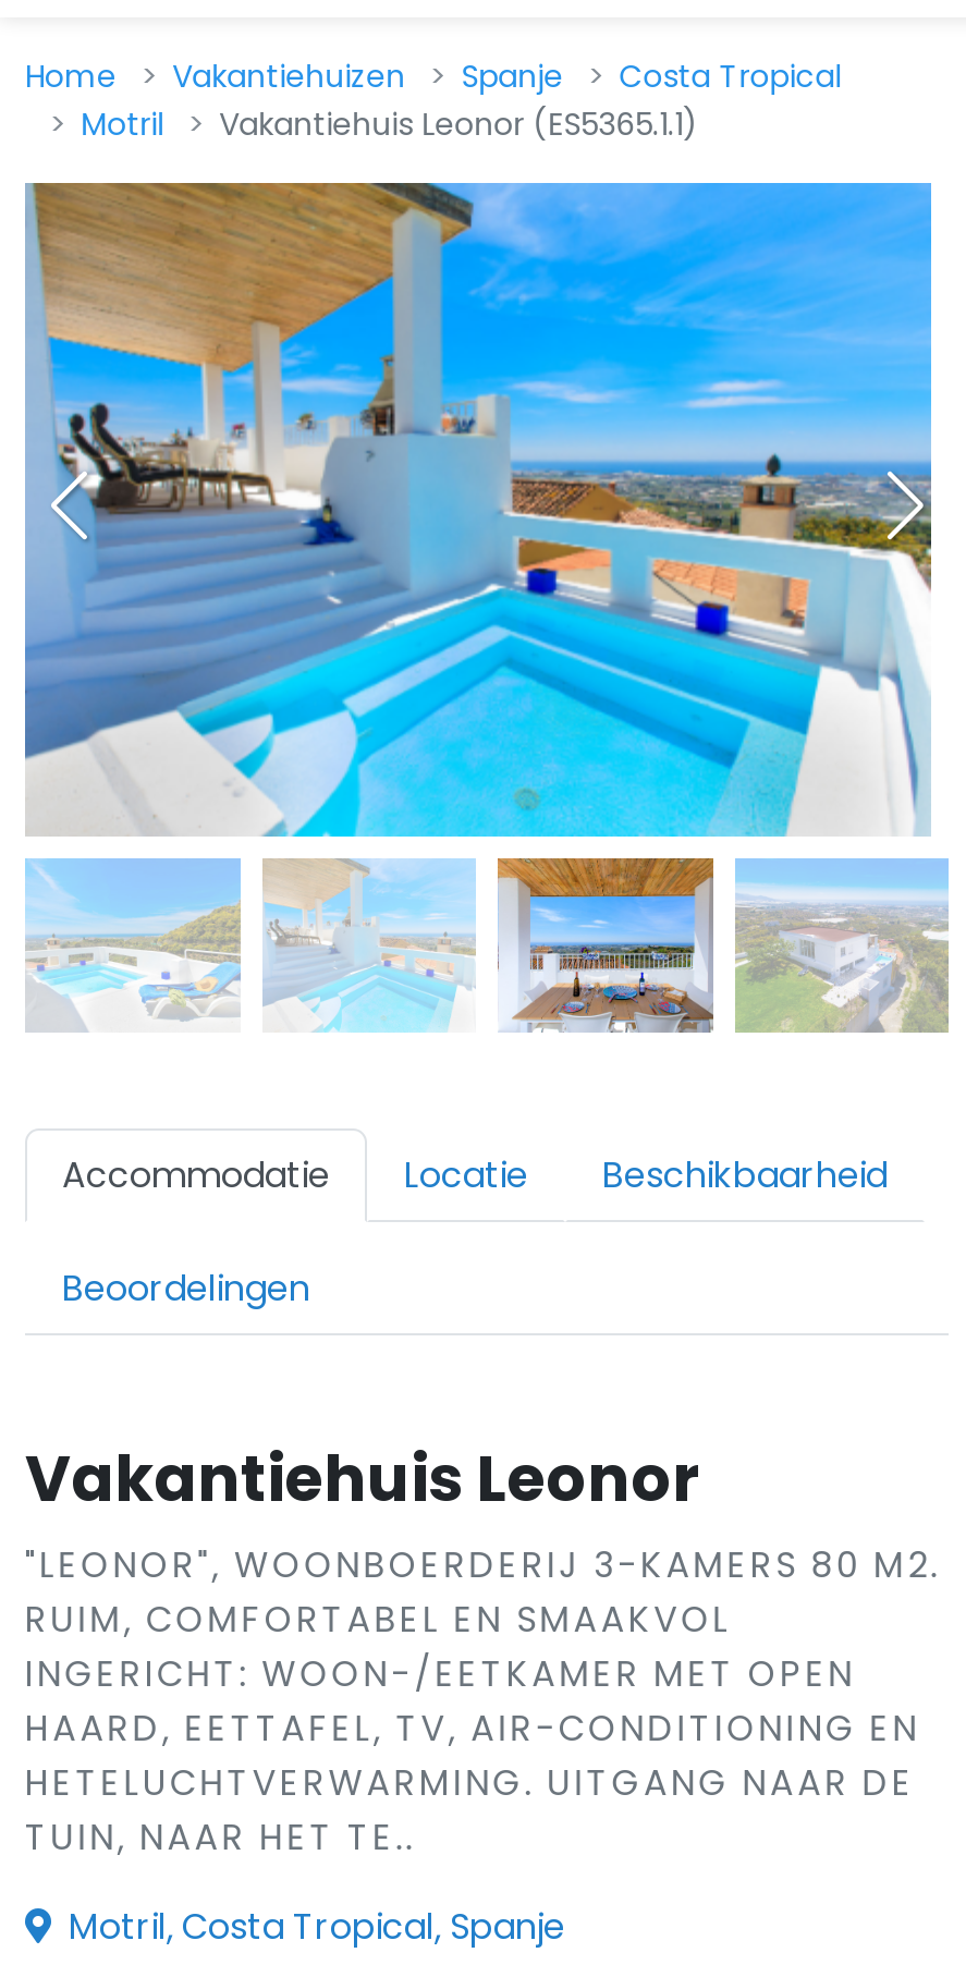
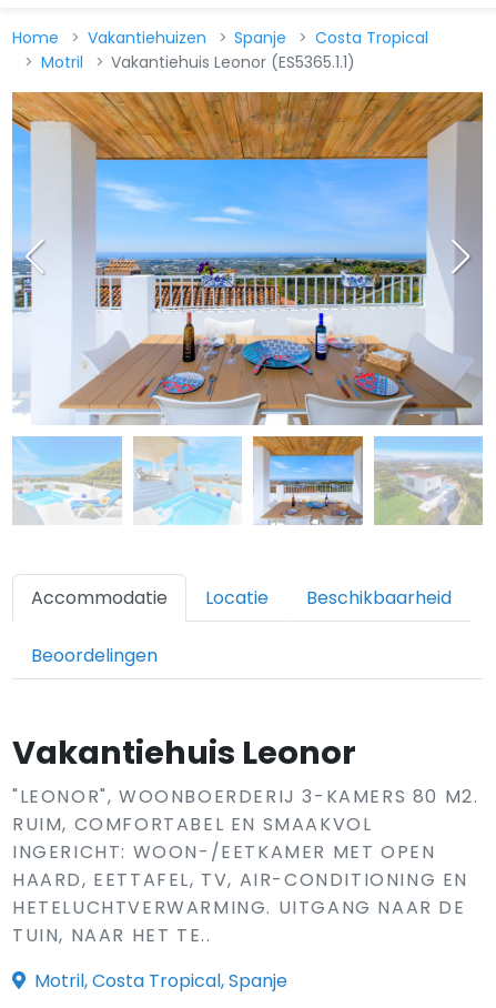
[23,181,949,839] [image] -> [11,91,484,426] [image]

